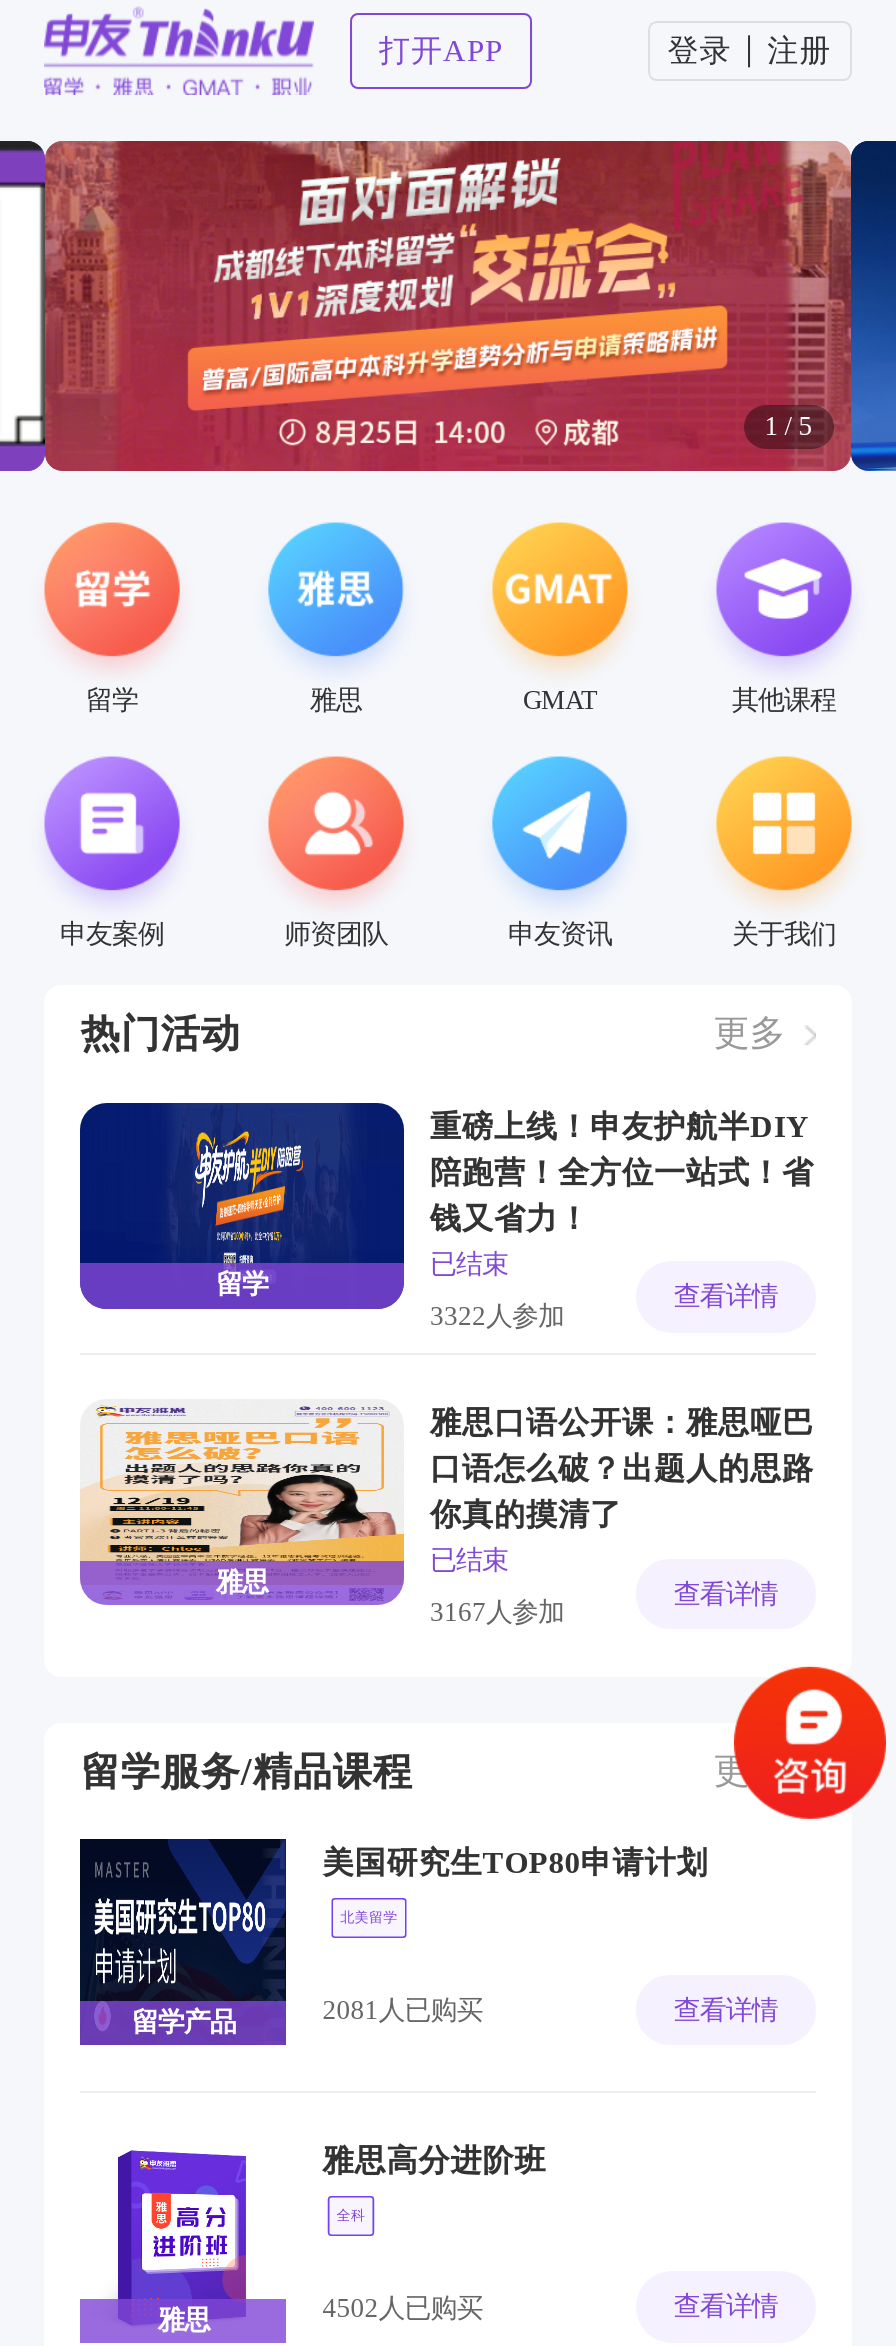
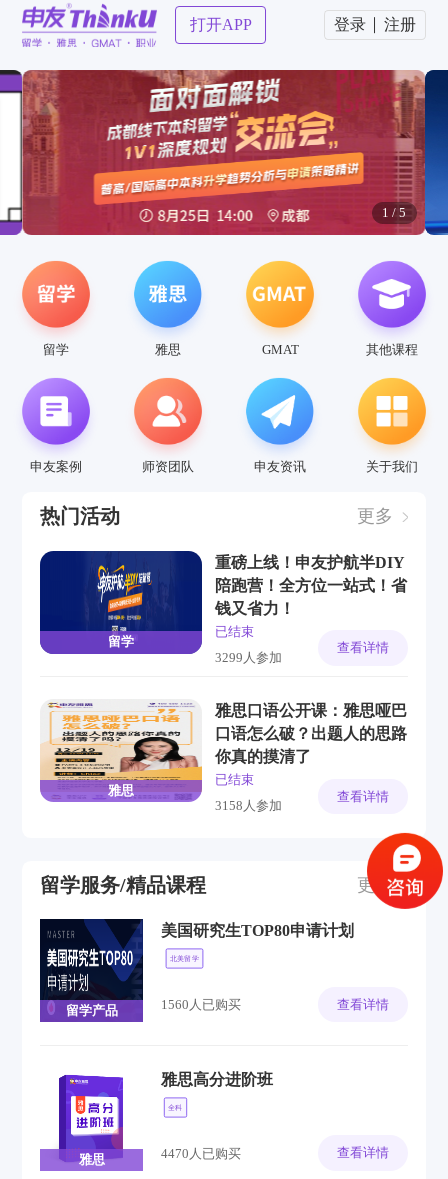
[430,1300,564,1330] 3322人参加 -> [215,650,282,665] 3299人参加
[430,1598,564,1628] 3167人参加 -> [215,798,282,813] 3158人参加
[323,1995,483,2025] 2081人已购买 -> [161,997,241,1012] 1560人已购买
[323,2293,483,2323] 4502人已购买 -> [161,1146,241,1161] 4470人已购买

